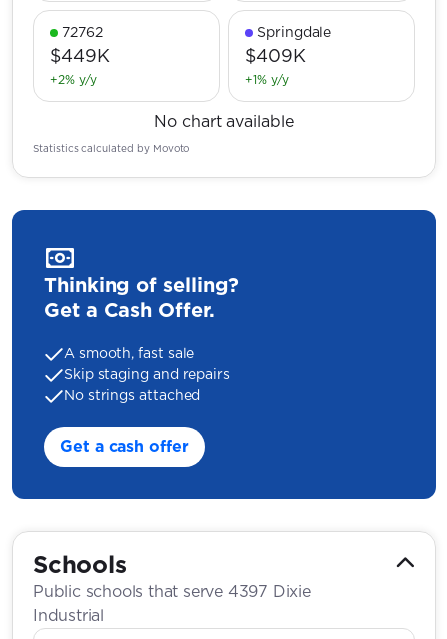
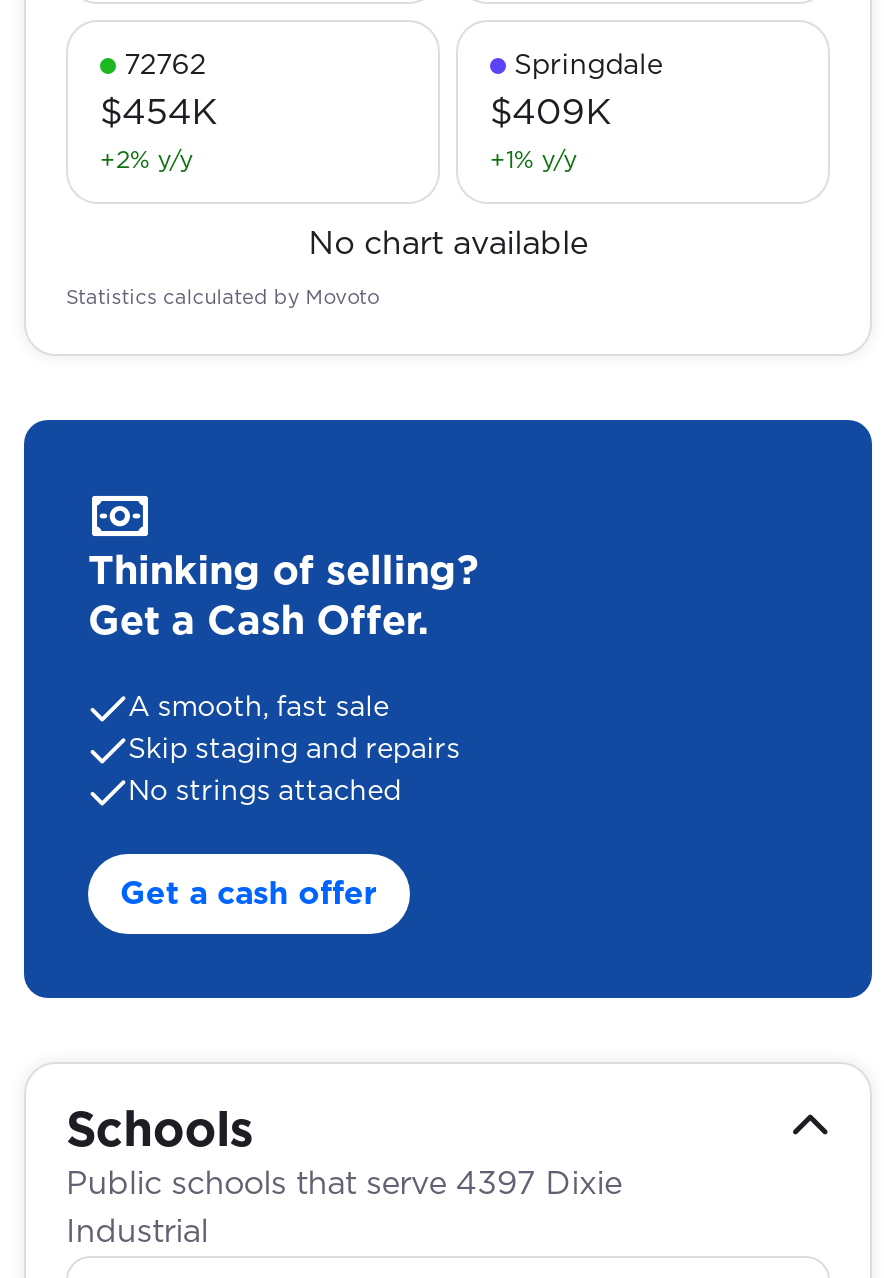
[50,48,110,66] $449K -> [100,95,217,131] $454K

